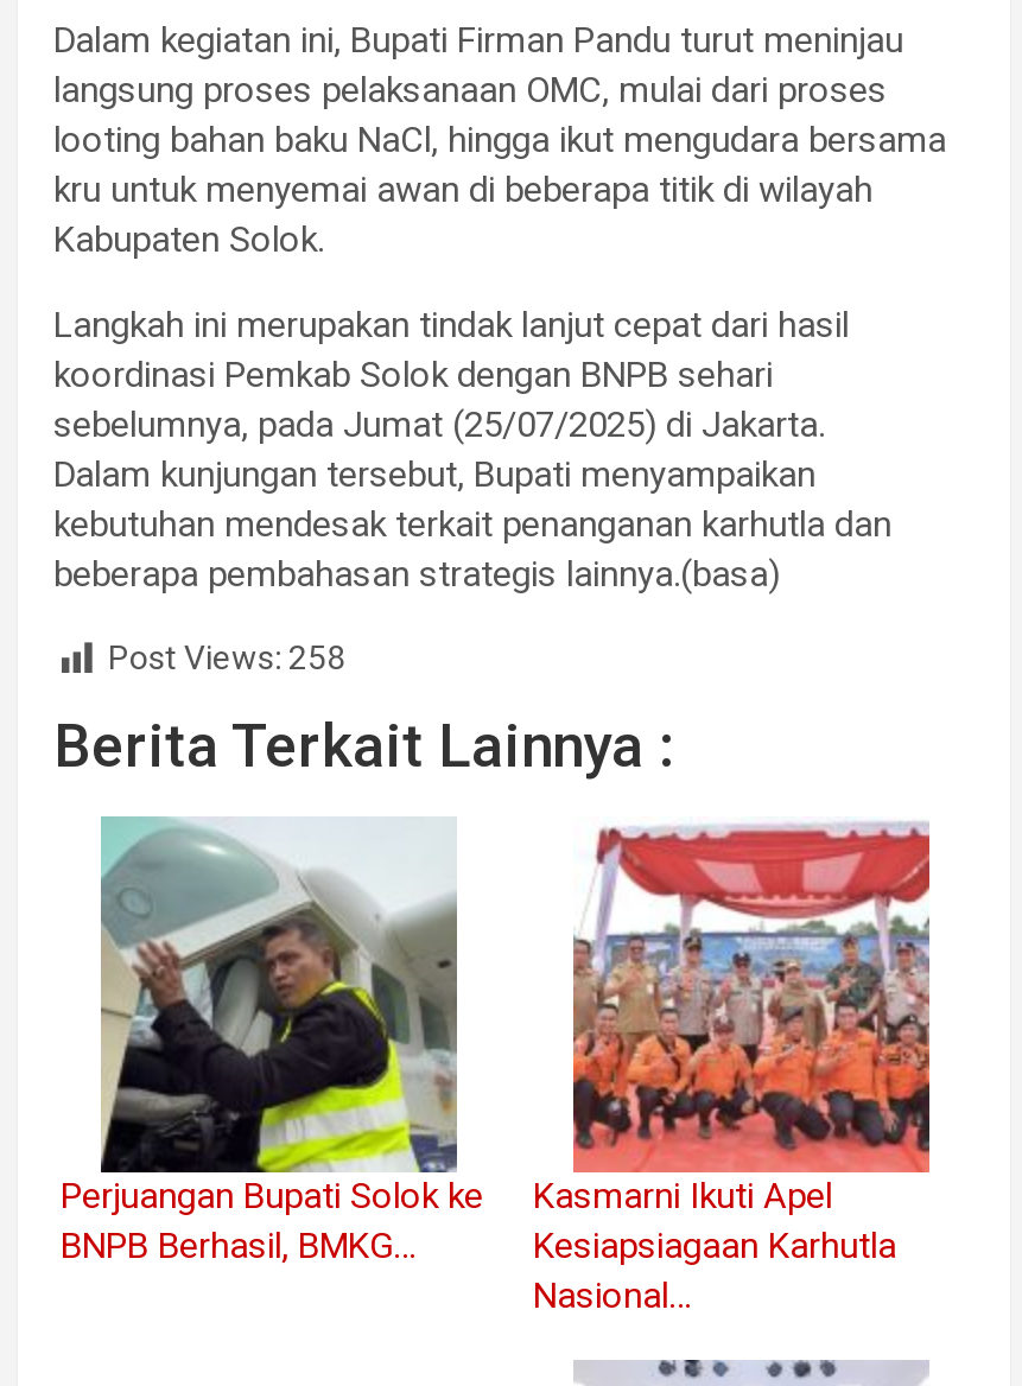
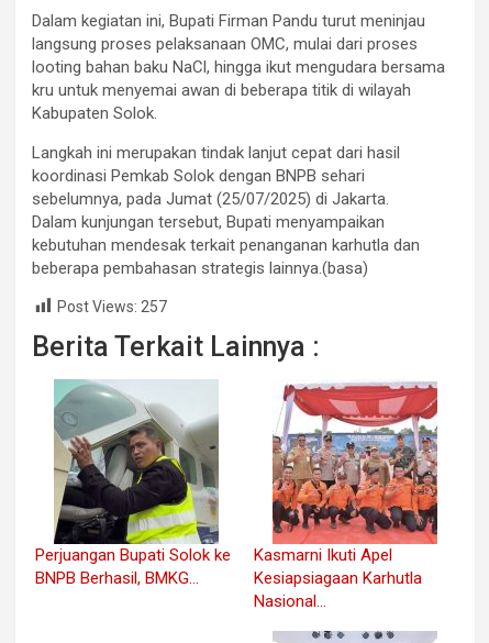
[108,640,345,678] Post Views: 258 -> [57,297,167,315] Post Views: 257

